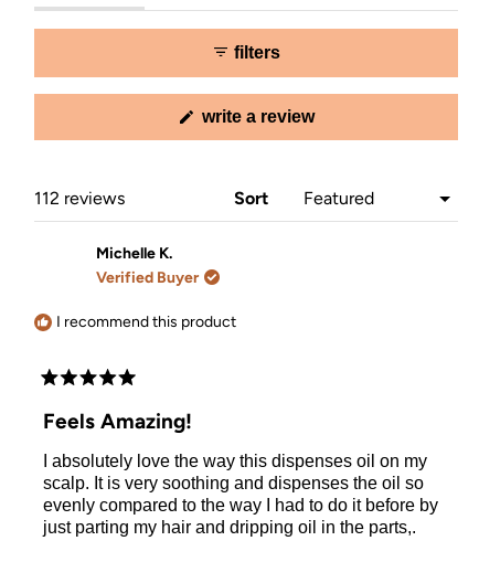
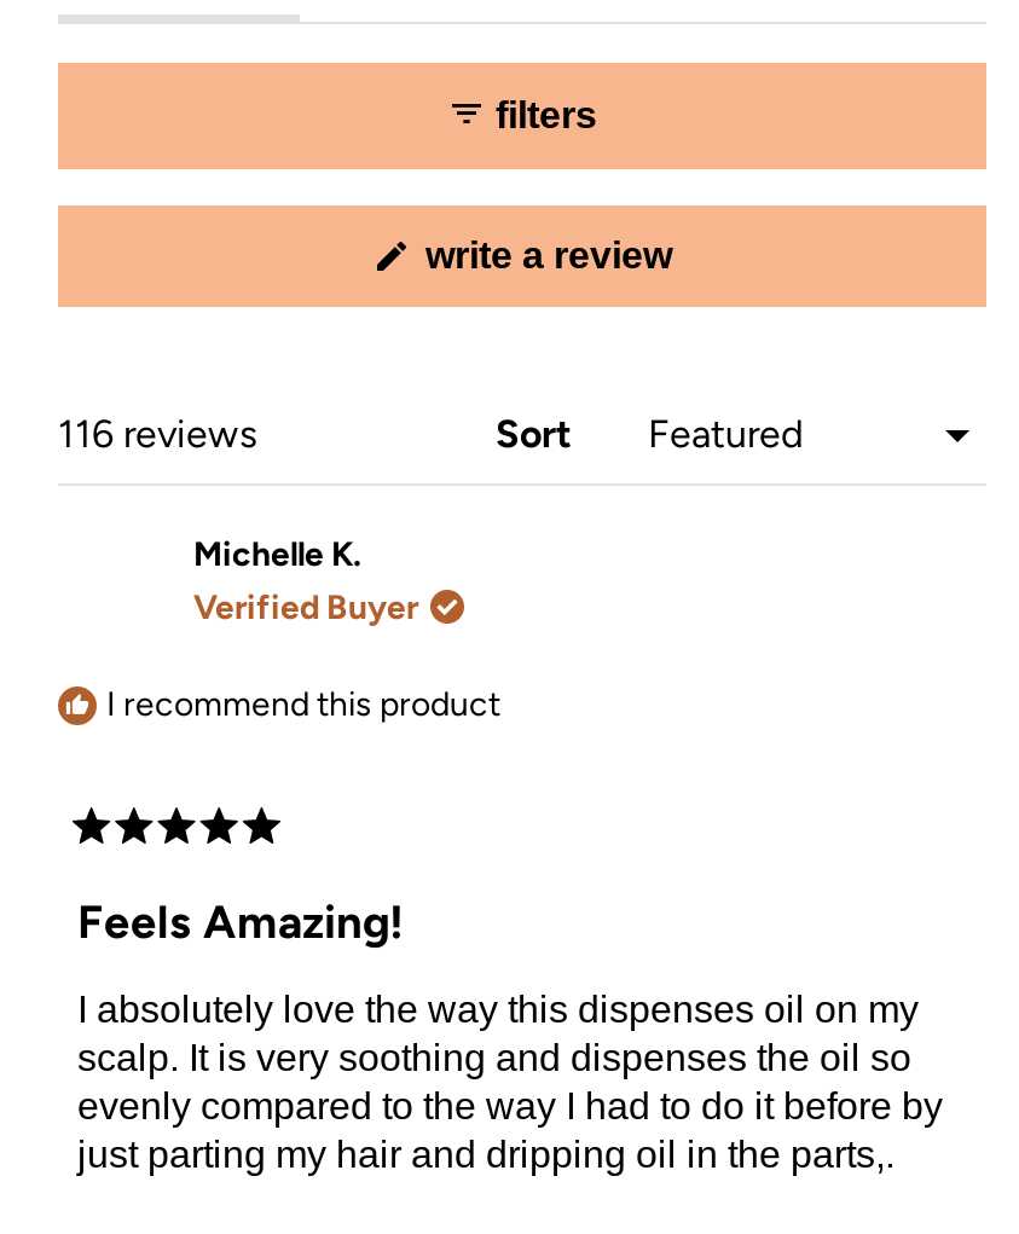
[34,187,125,208] 112 reviews -> [58,410,256,456] 116 reviews

